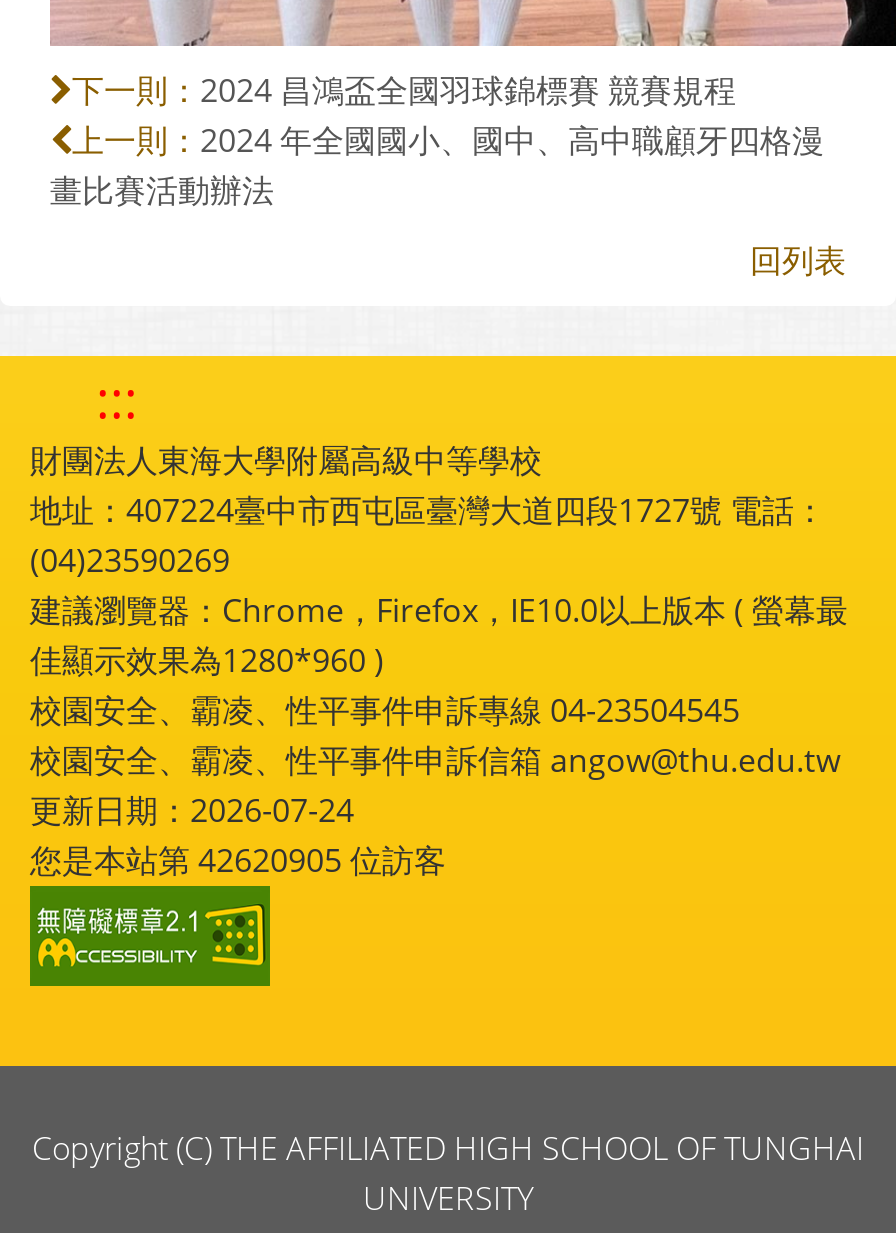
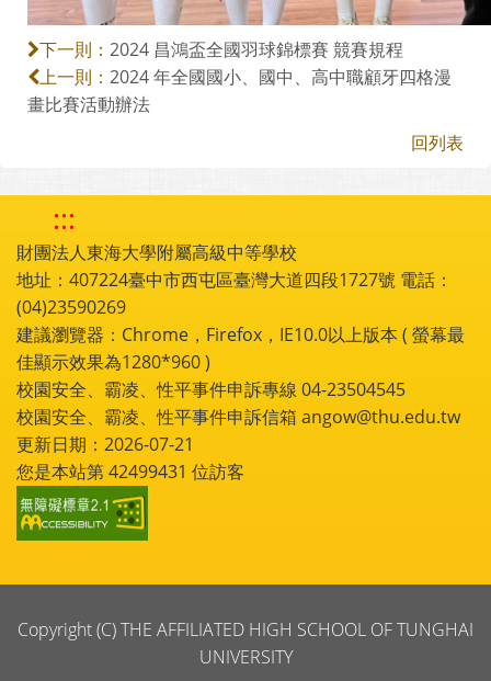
[30,788,354,832] 更新日期：2026-07-24 -> [16,432,194,456] 更新日期：2026-07-21
[30,838,446,882] 您是本站第42620905位訪客 -> [16,459,244,484] 您是本站第42499431位訪客

